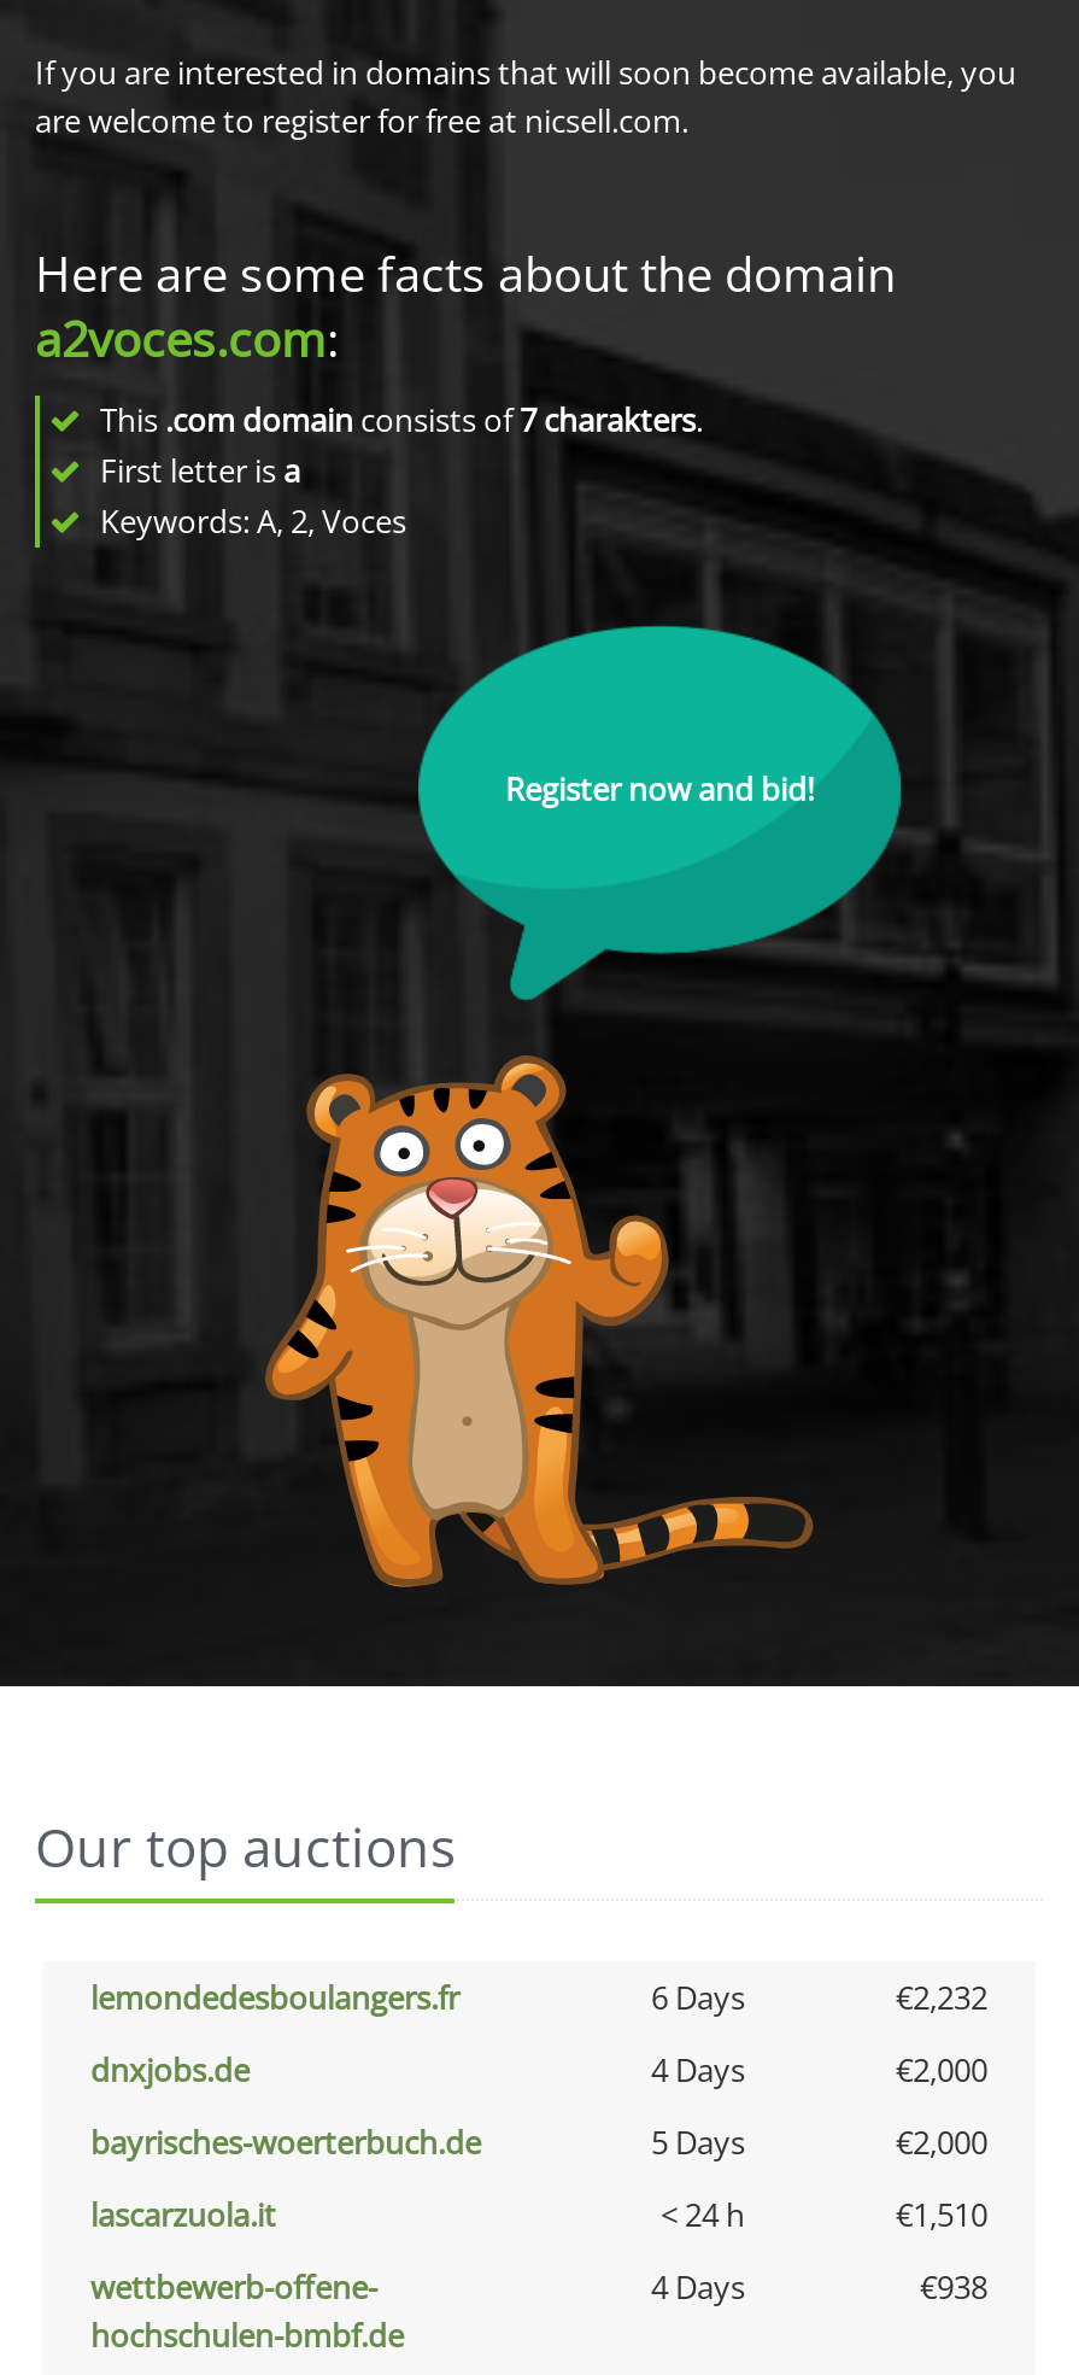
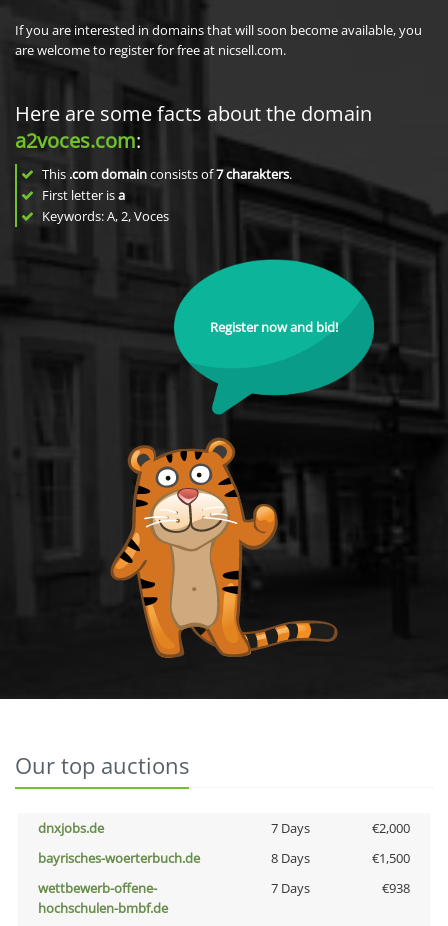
[90,1976,987,2019] lemondedesboulangers.fr | 6 Days | €2,232 -> none
[651,2048,745,2092] 4 Days -> [270,819,309,837] 7 Days
[90,2120,987,2236] 5 Days | €2,000 | lascarzuola.it | < 24 h | €1,510 -> [270,849,410,867] 8 Days | €1,500
[651,2265,745,2309] 4 Days -> [270,879,309,897] 7 Days

